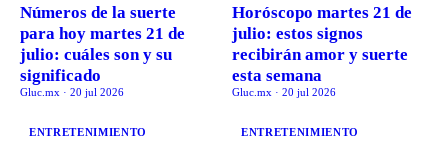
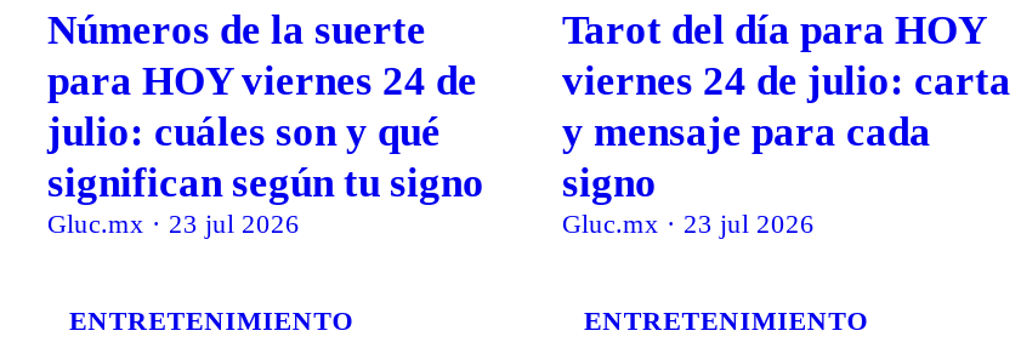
[232,3,412,98] Horóscopo martes 21 de | julio: estos signos | recibirán amor y suerte | esta semana | Gluc.mx · 20 jul 2026 -> [562,7,1011,238] Tarot del día para HOY | viernes 24 de julio: carta | y mensaje para cada | signo | Gluc.mx · 23 jul 2026
[20,24,185,98] para hoy martes 21 de | julio: cuáles son y su | significado | Gluc.mx · 20 jul 2026 -> [47,58,484,238] para HOY viernes 24 de | julio: cuáles son y qué | significan según tu signo | Gluc.mx · 23 jul 2026

